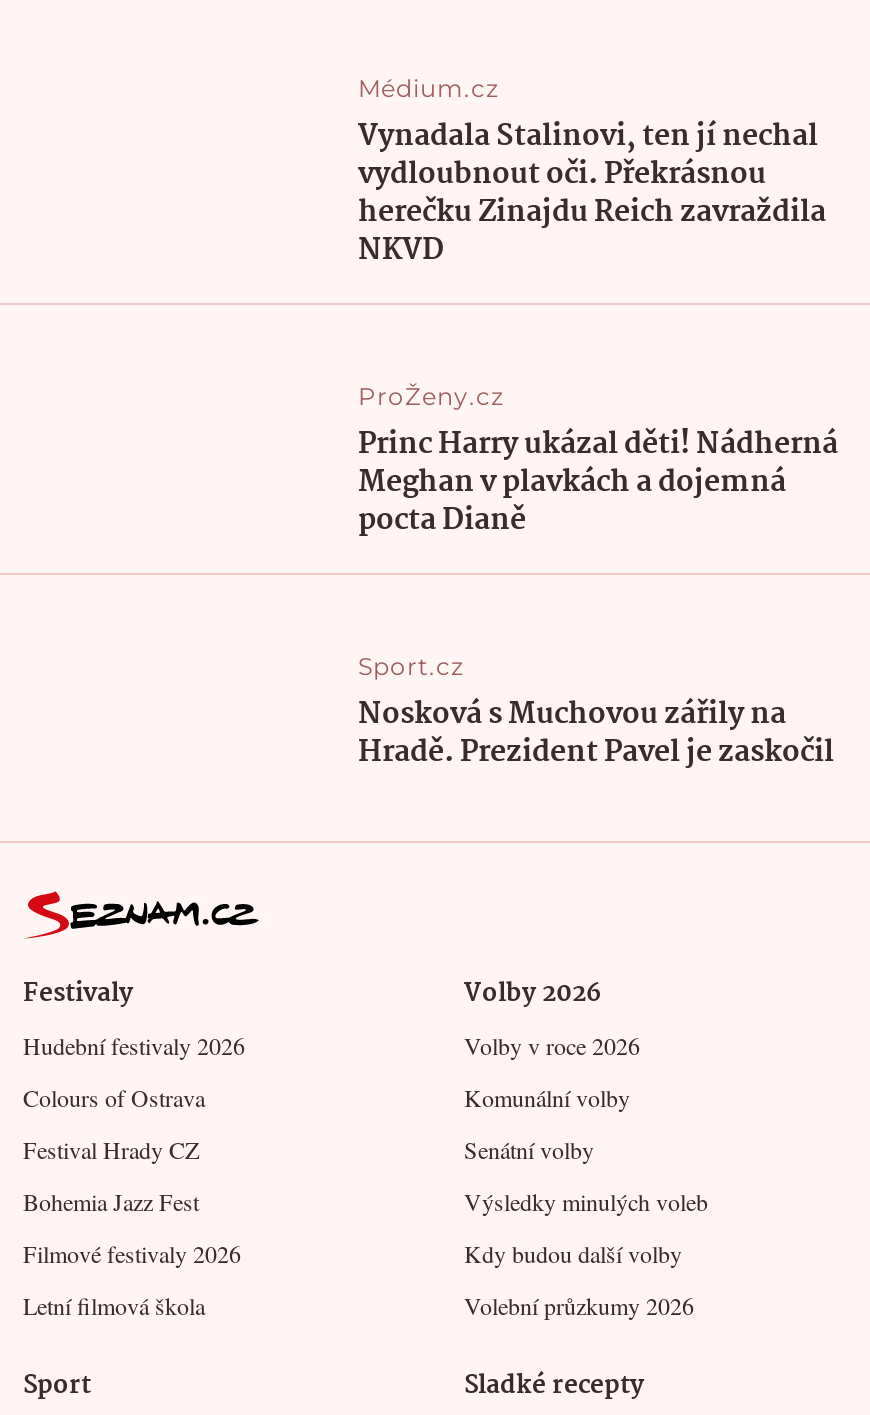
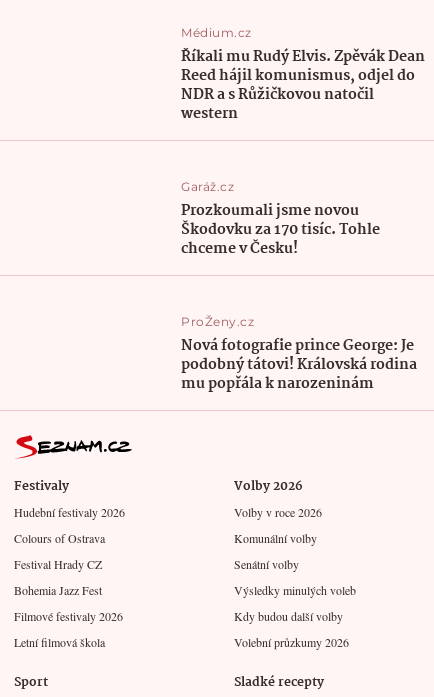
[358,113,826,275] Vynadala Stalinovi, ten jí nechal | vydloubnout oči. Překrásnou | herečku Zinajdu Reich zavraždila | NKVD -> [181,45,425,261] Říkali mu Rudý Elvis. Zpěvák Dean | Reed hájil komunismus, odjel do | NDR a s Růžičkovou natočil | western | Garáž.cz | Prozkoumali jsme novou | Škodovku za 170 tisíc. Tohle | chceme v Česku!
moved [358,381,504,411] -> [181,314,254,329]: ProŽeny.cz
[358,421,838,777] Princ Harry ukázal děti! Nádherná | Meghan v plavkách a dojemná | pocta Dianě | Sport.cz | Nosková s Muchovou zářily na | Hradě. Prezident Pavel je zaskočil -> [181,334,417,396] Nová fotografie prince George: Je | podobný tátovi! Královská rodina | mu popřála k narozeninám

